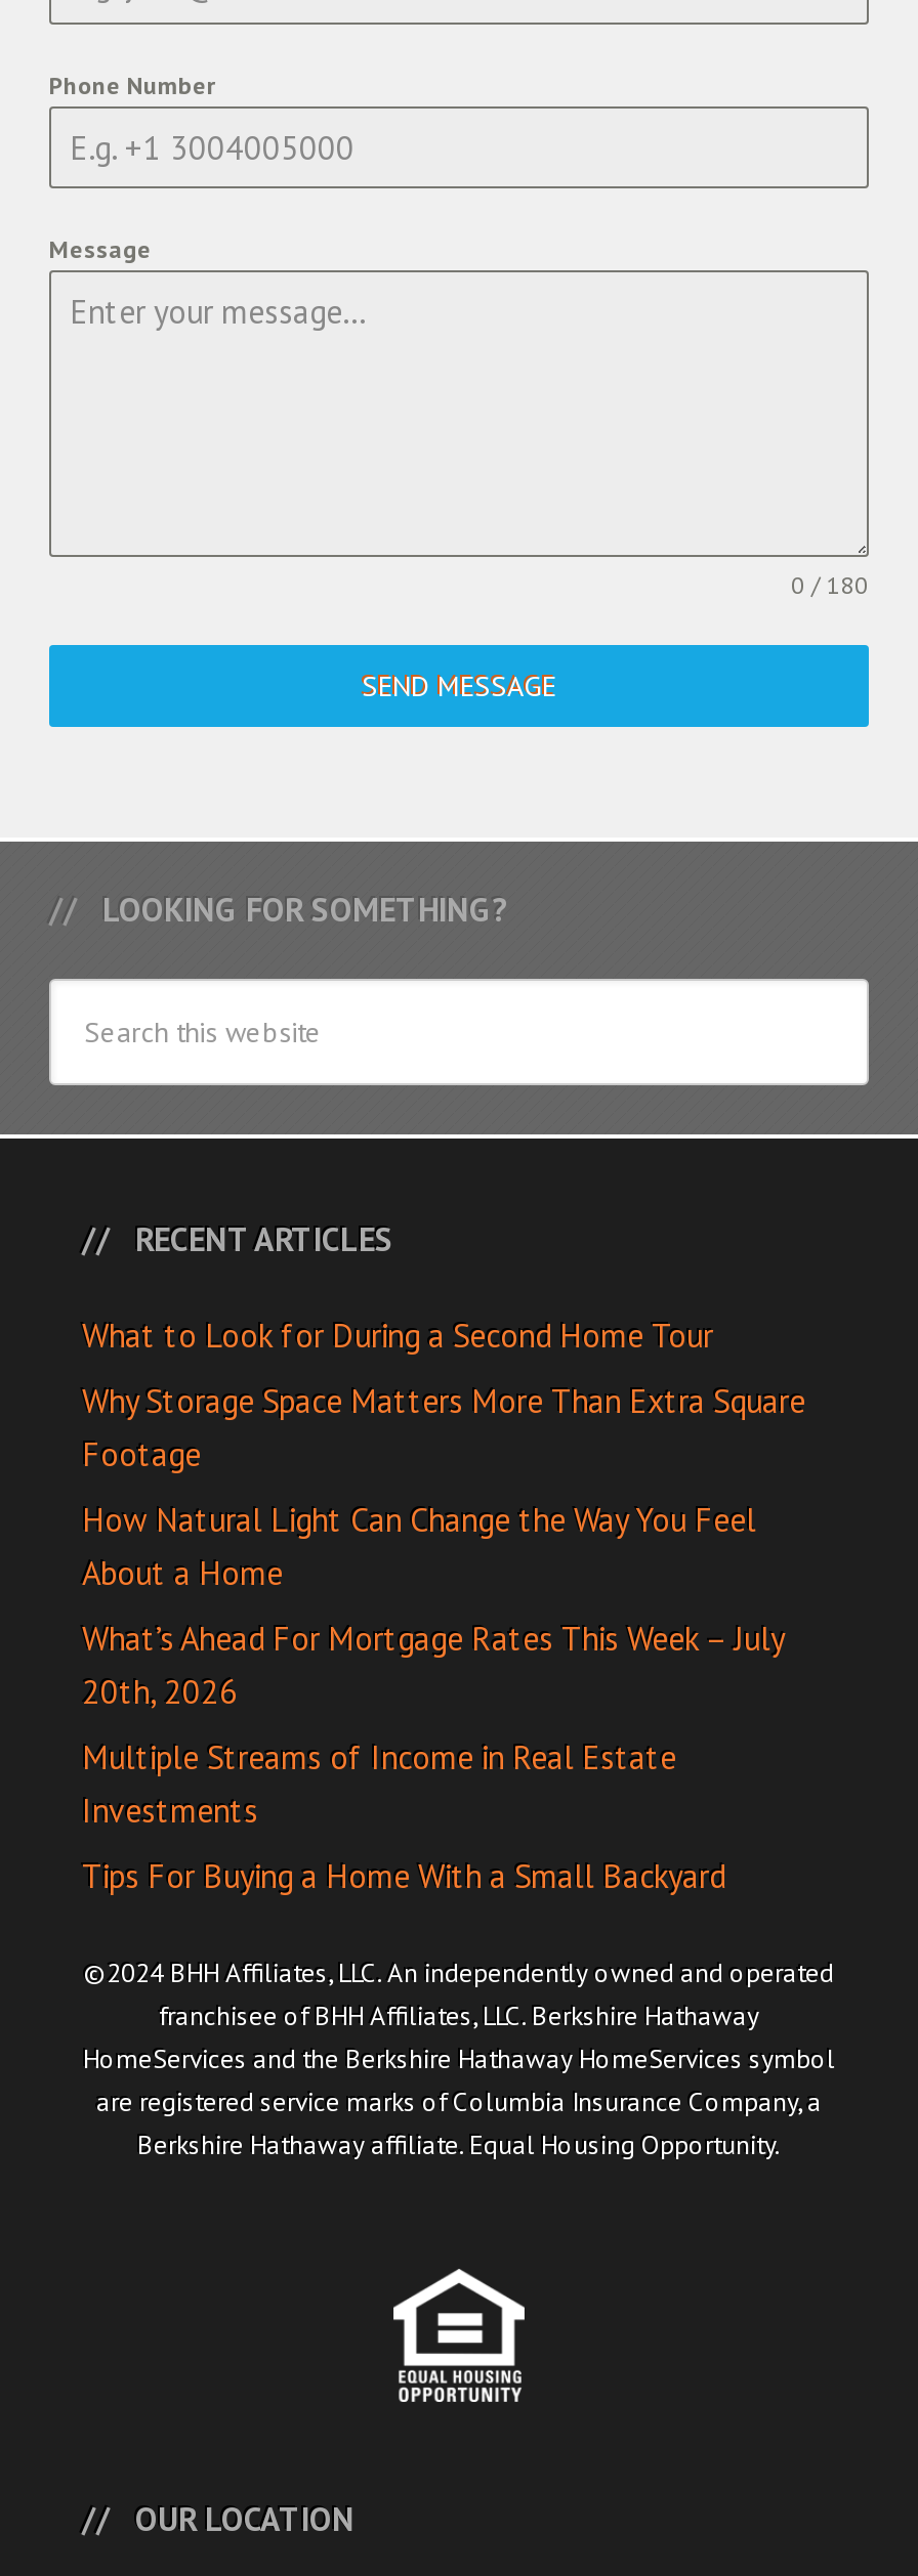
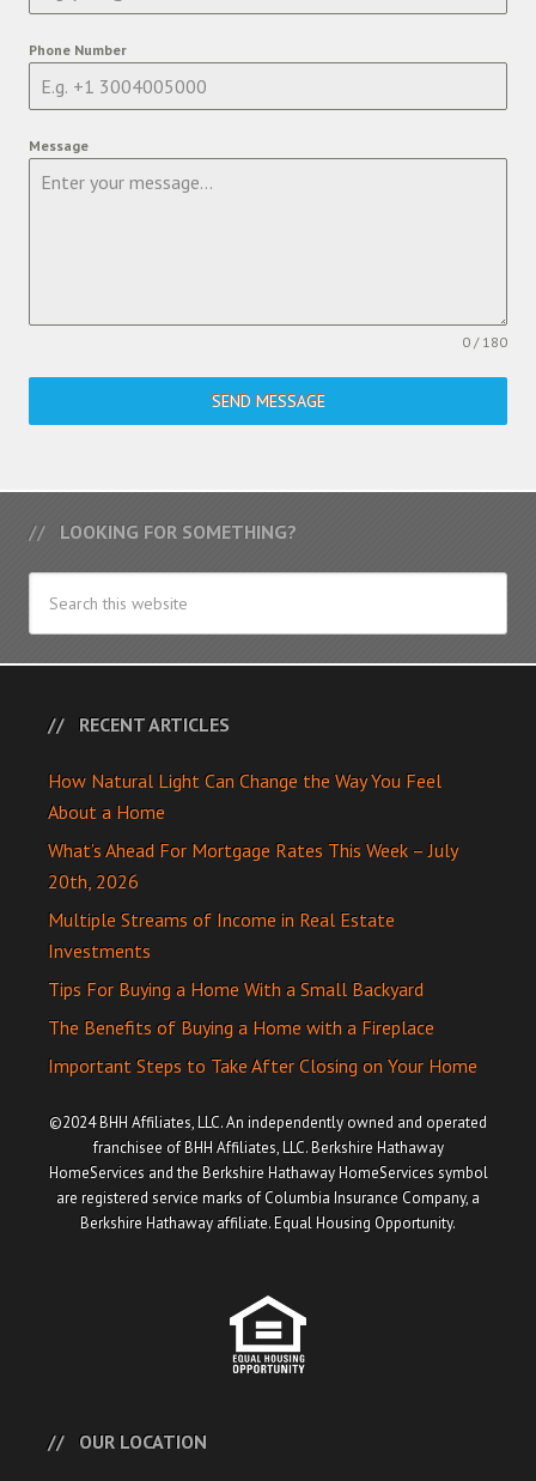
[82,1315,805,1474] What to Look for During a Second Home Tour | Why Storage Space Matters More Than Extra Square | Footage -> none
moved [82,1499,783,1896] -> [48,769,457,1001]: How Natural Light Can Change the Way You Feel | About a Home | What’s Ahead For Mortgage Rates This Week – July | 20th, 2026 | Multiple Streams of Income in Real Estate | Investments | Tips For Buying a Home With a Small Backyard
none -> [48,1015,477,1078] The Benefits of Buying a Home with a Fireplace | Important Steps to Take After Closing on Your Home

